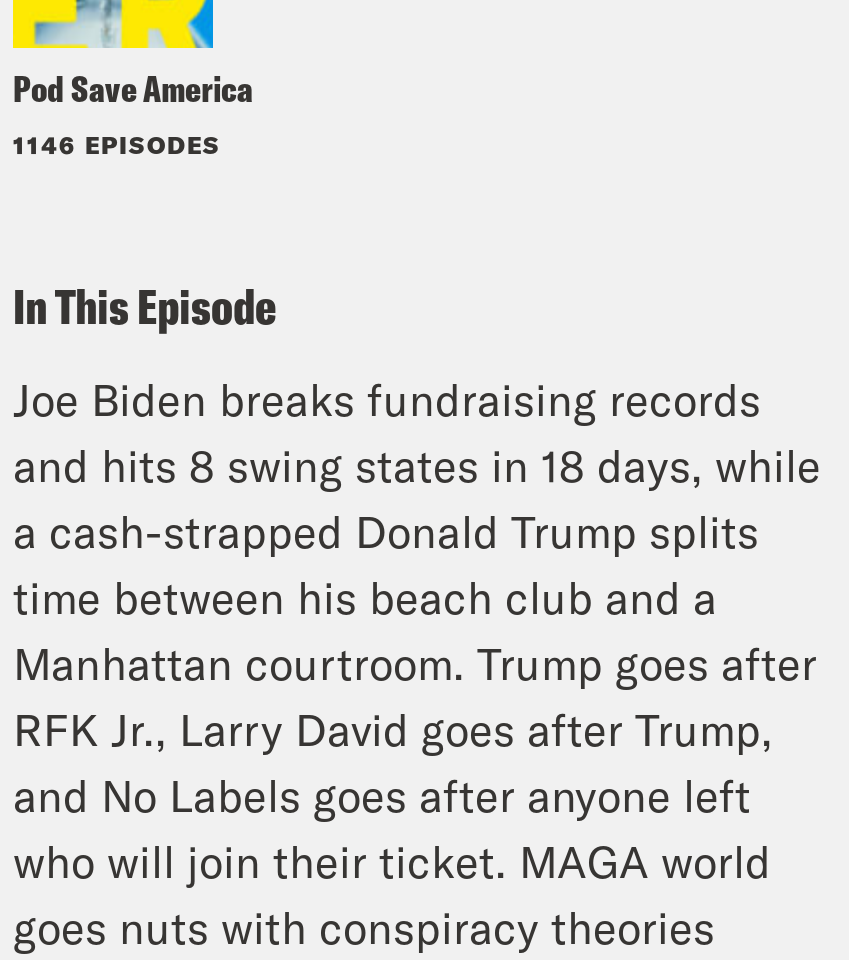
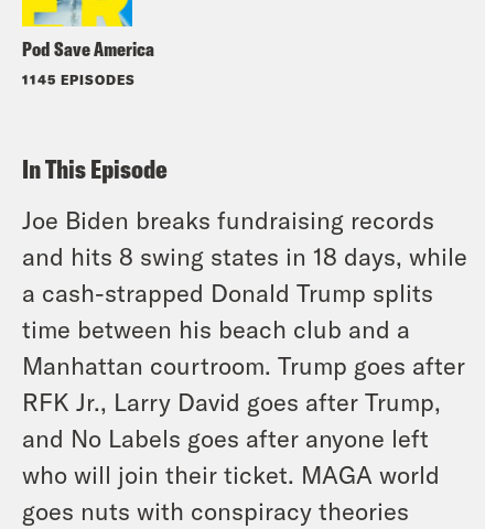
[13,130,221,158] 1146 EPISODES -> [22,72,136,87] 1145 EPISODES

